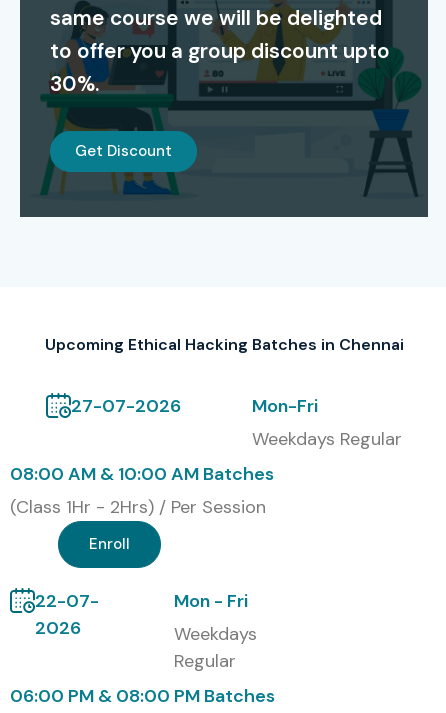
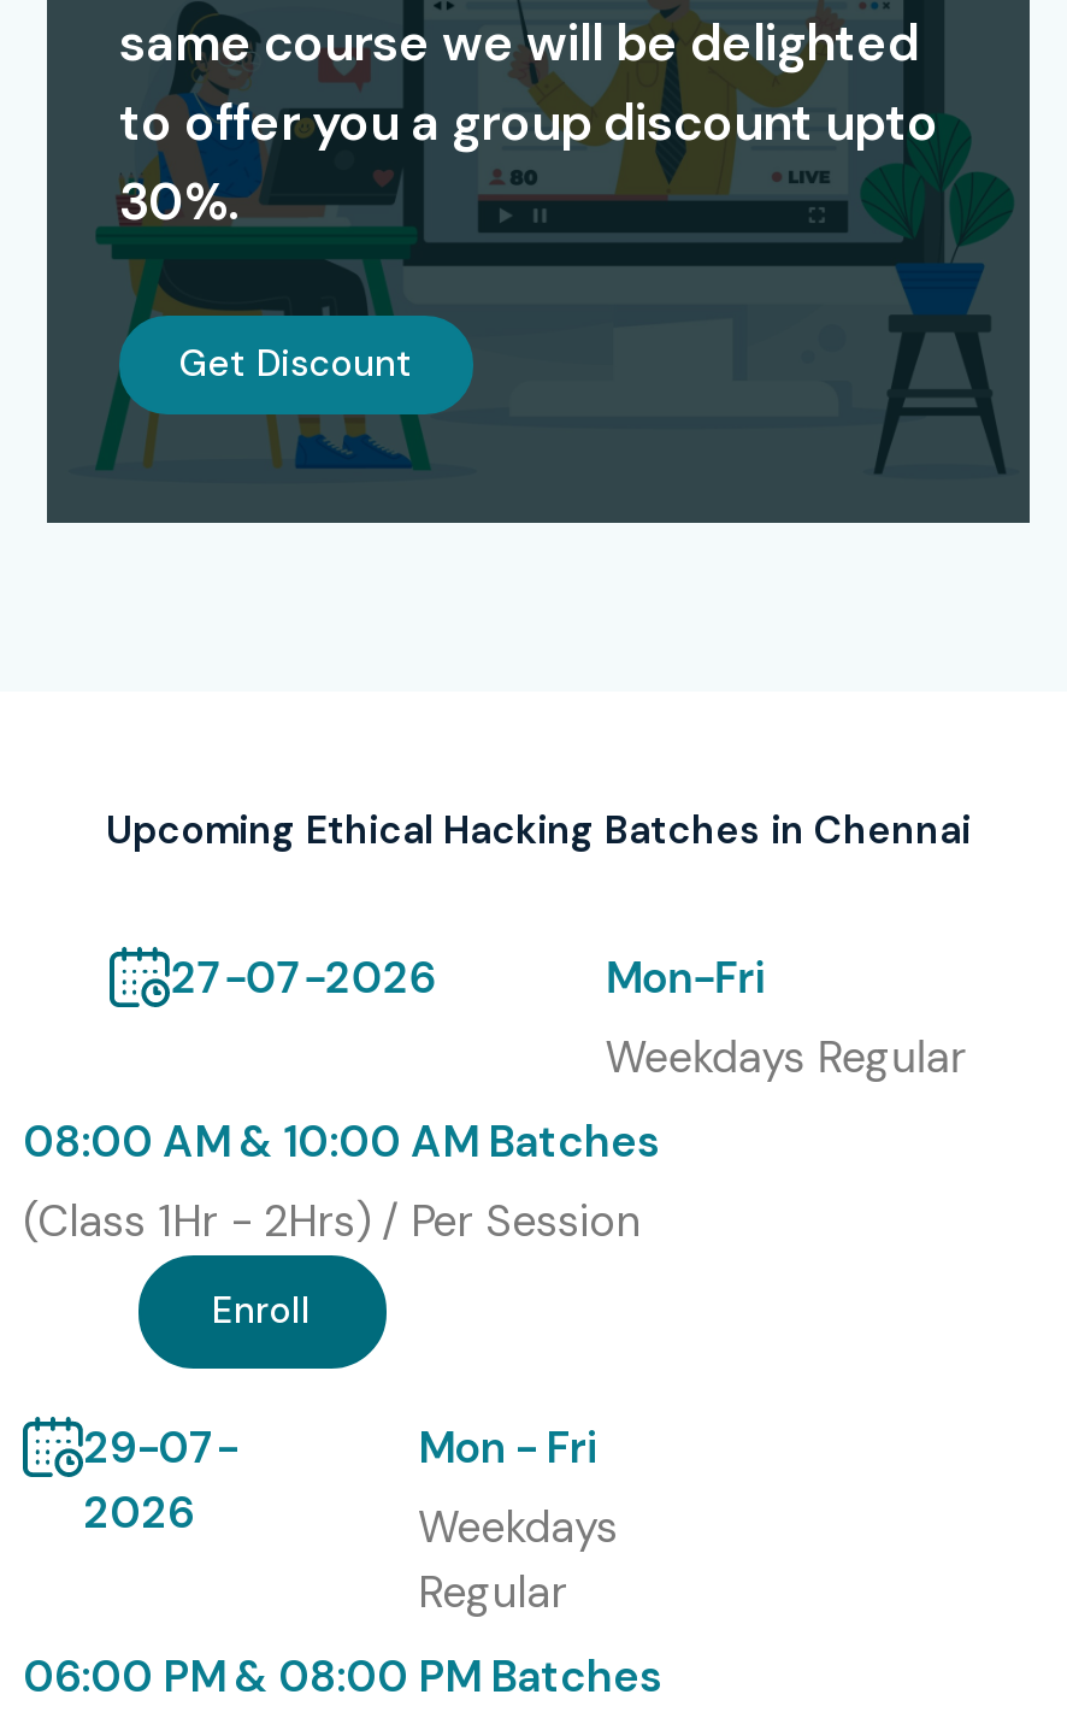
[35,589,99,613] 22-07- -> [83,1419,237,1477] 29-07-

